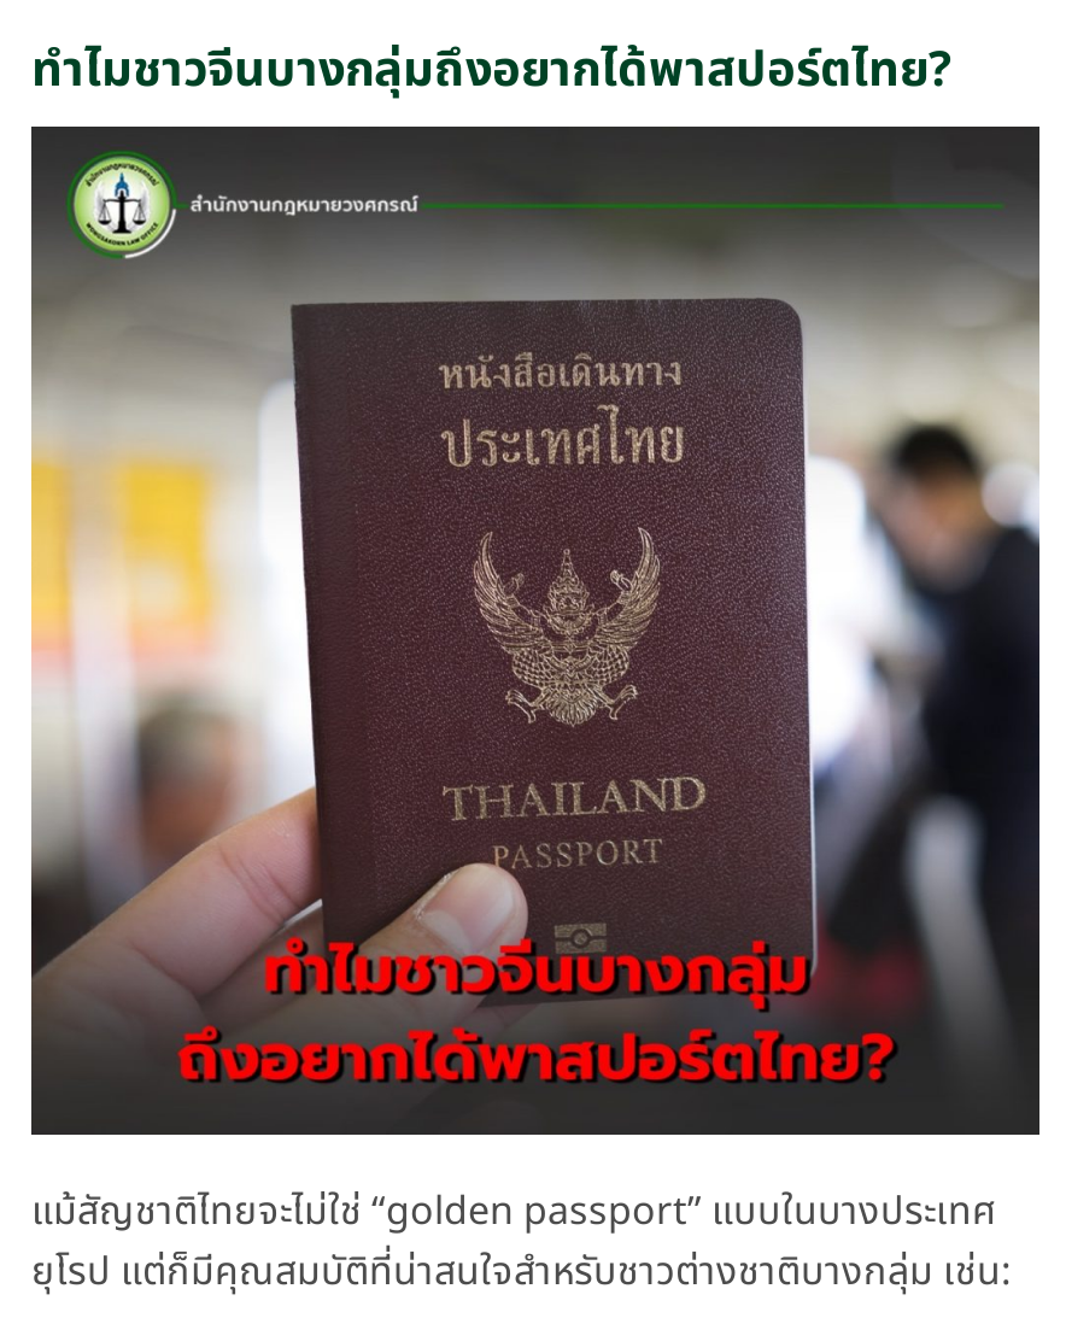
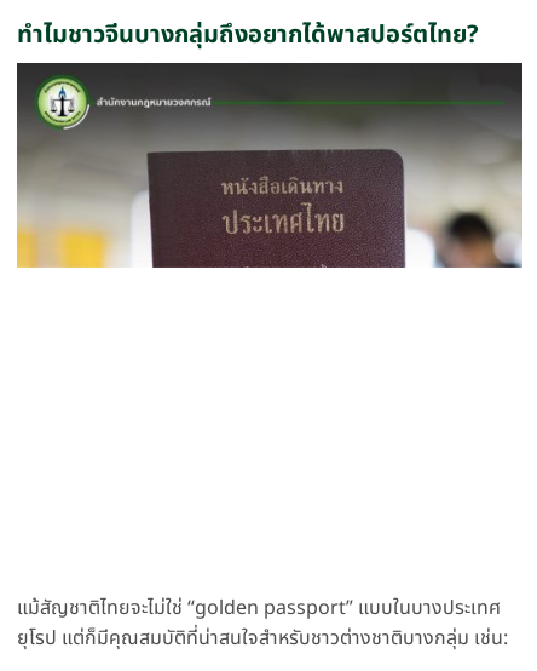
[29,534,1042,1137] [image] -> none

